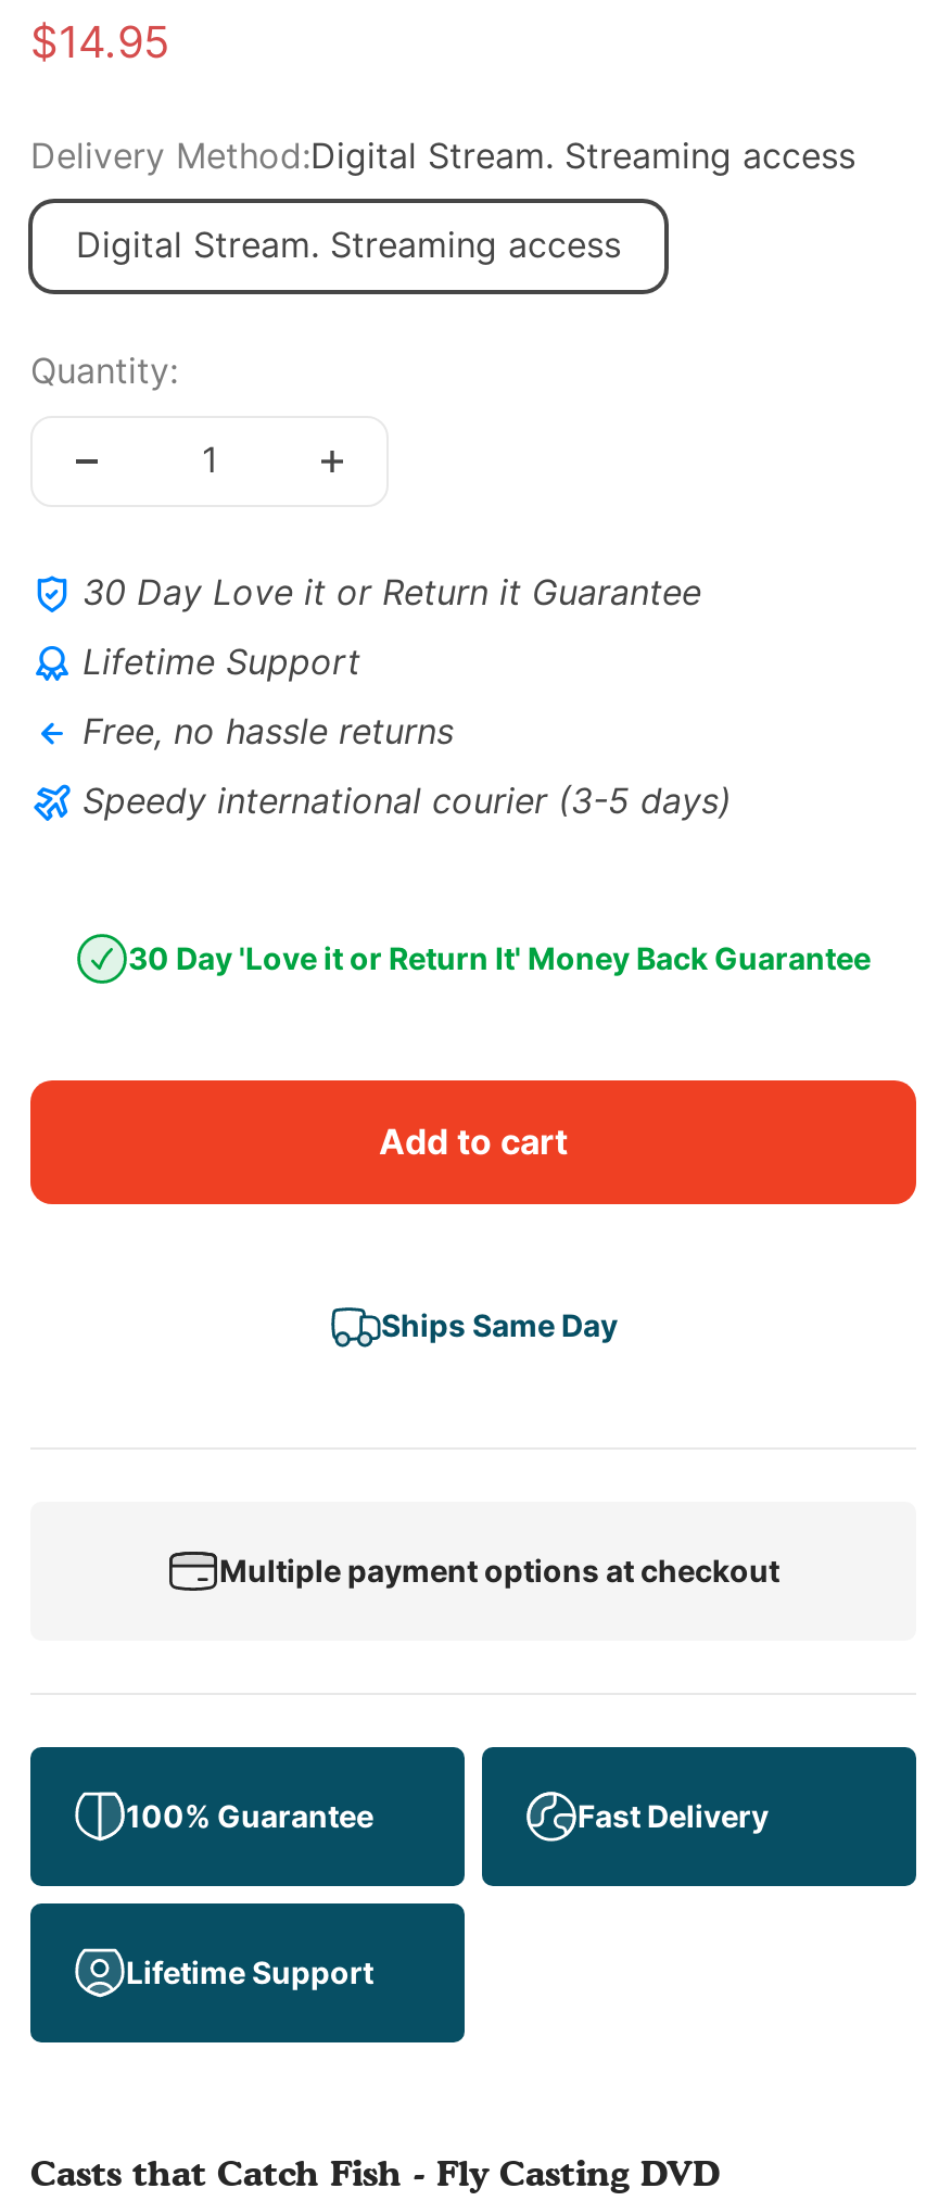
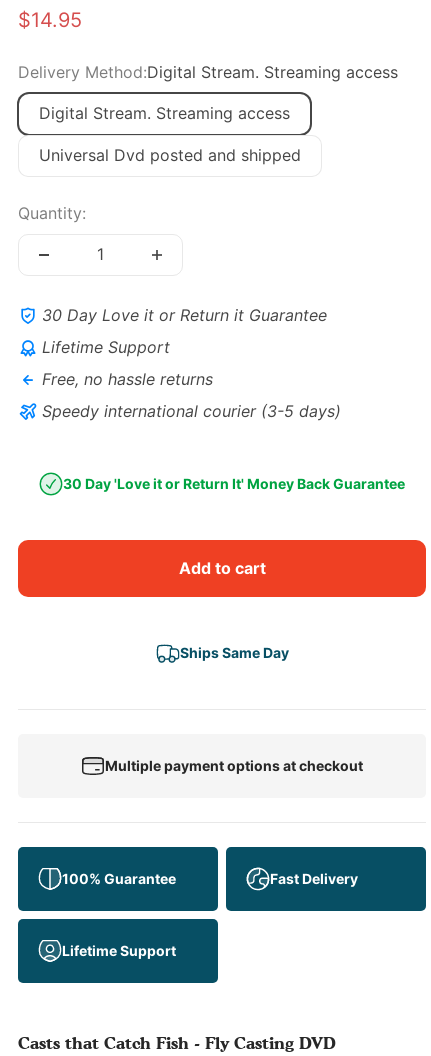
none -> [39,145,301,165] Universal Dvd posted and shipped

